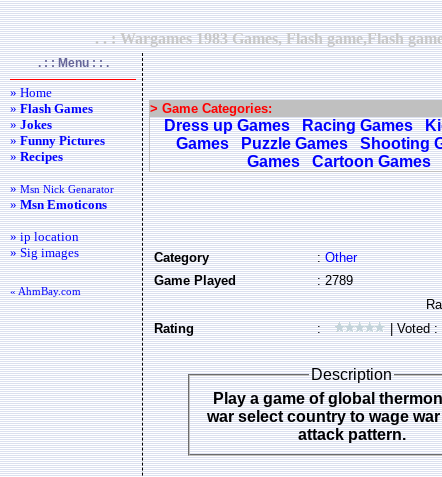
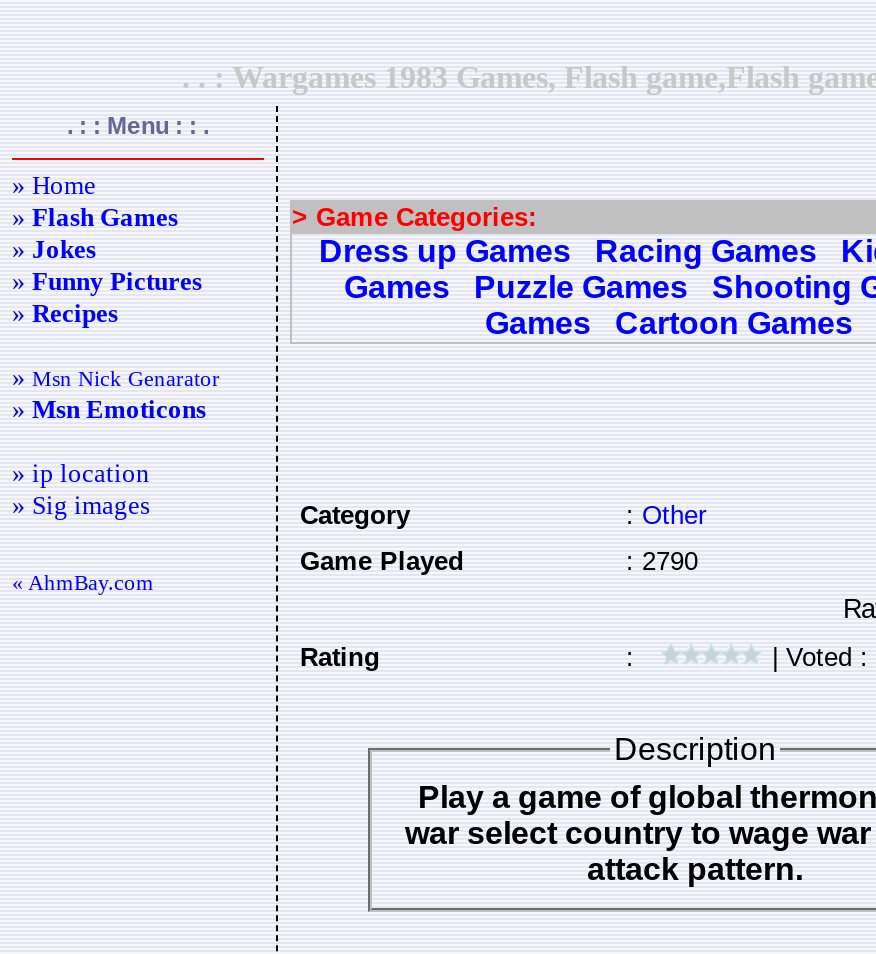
[317,273,353,288] : 2789 -> [626,546,698,576] : 2790

